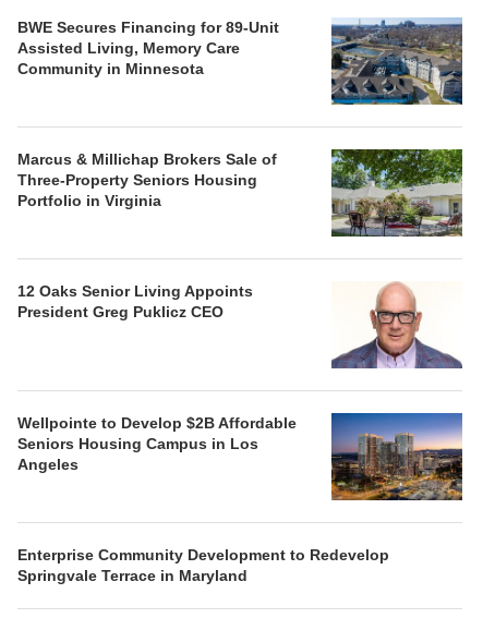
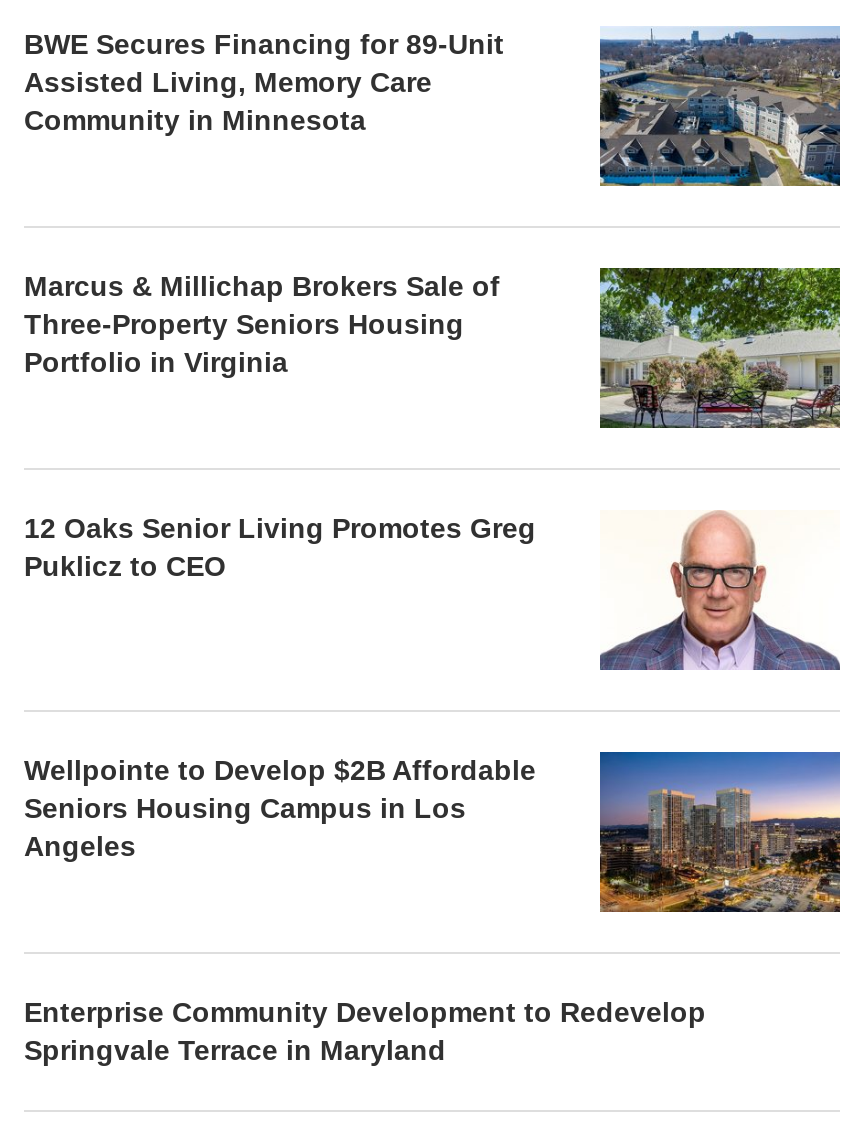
[17,282,253,320] 12 Oaks Senior Living Appoints | President Greg Puklicz CEO -> [24,512,536,582] 12 Oaks Senior Living Promotes Greg | Puklicz to CEO

